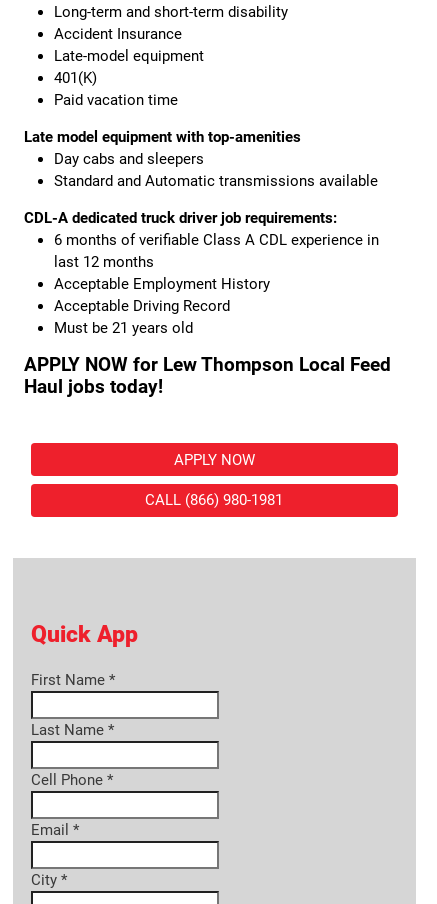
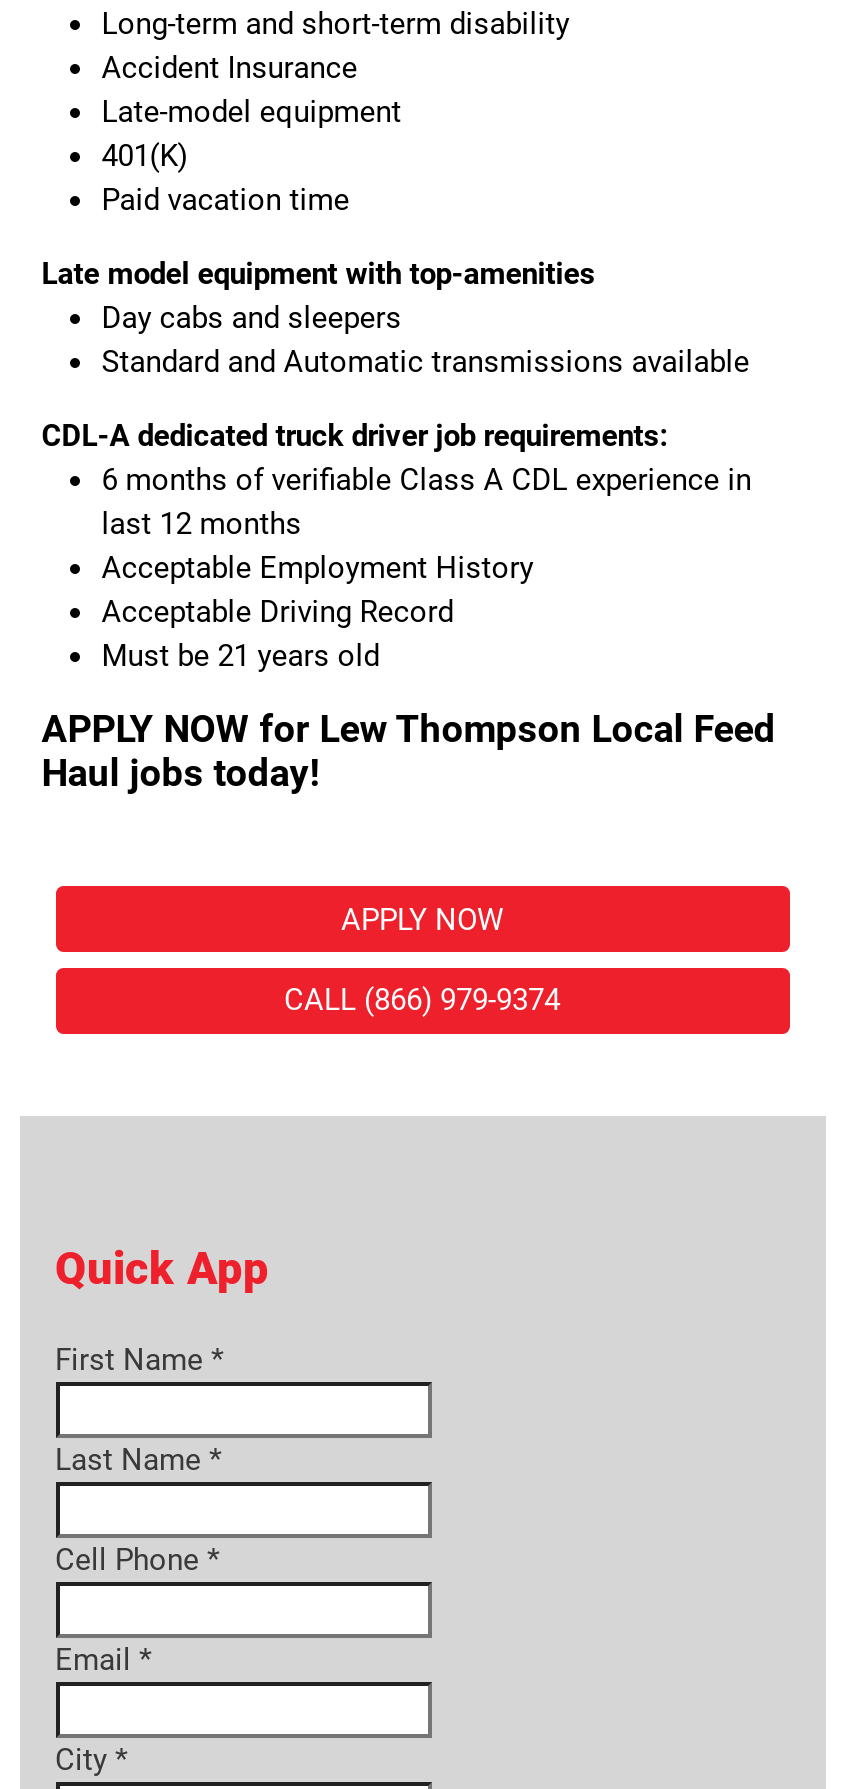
[145,491,283,509] CALL (866) 980-1981 -> [284,983,560,1019] CALL (866) 979-9374

